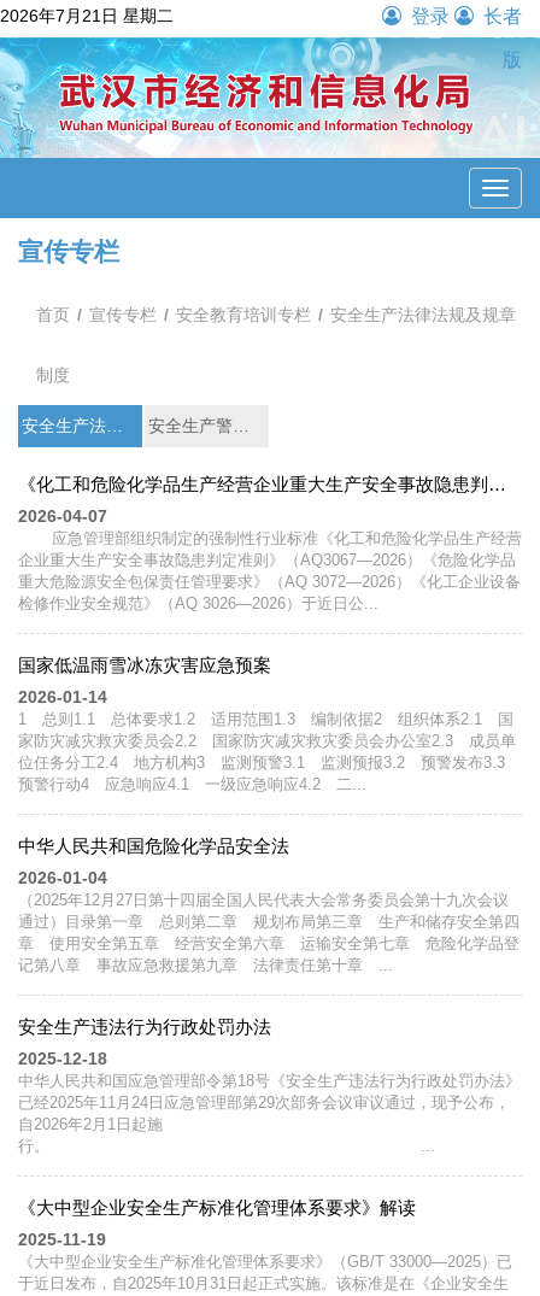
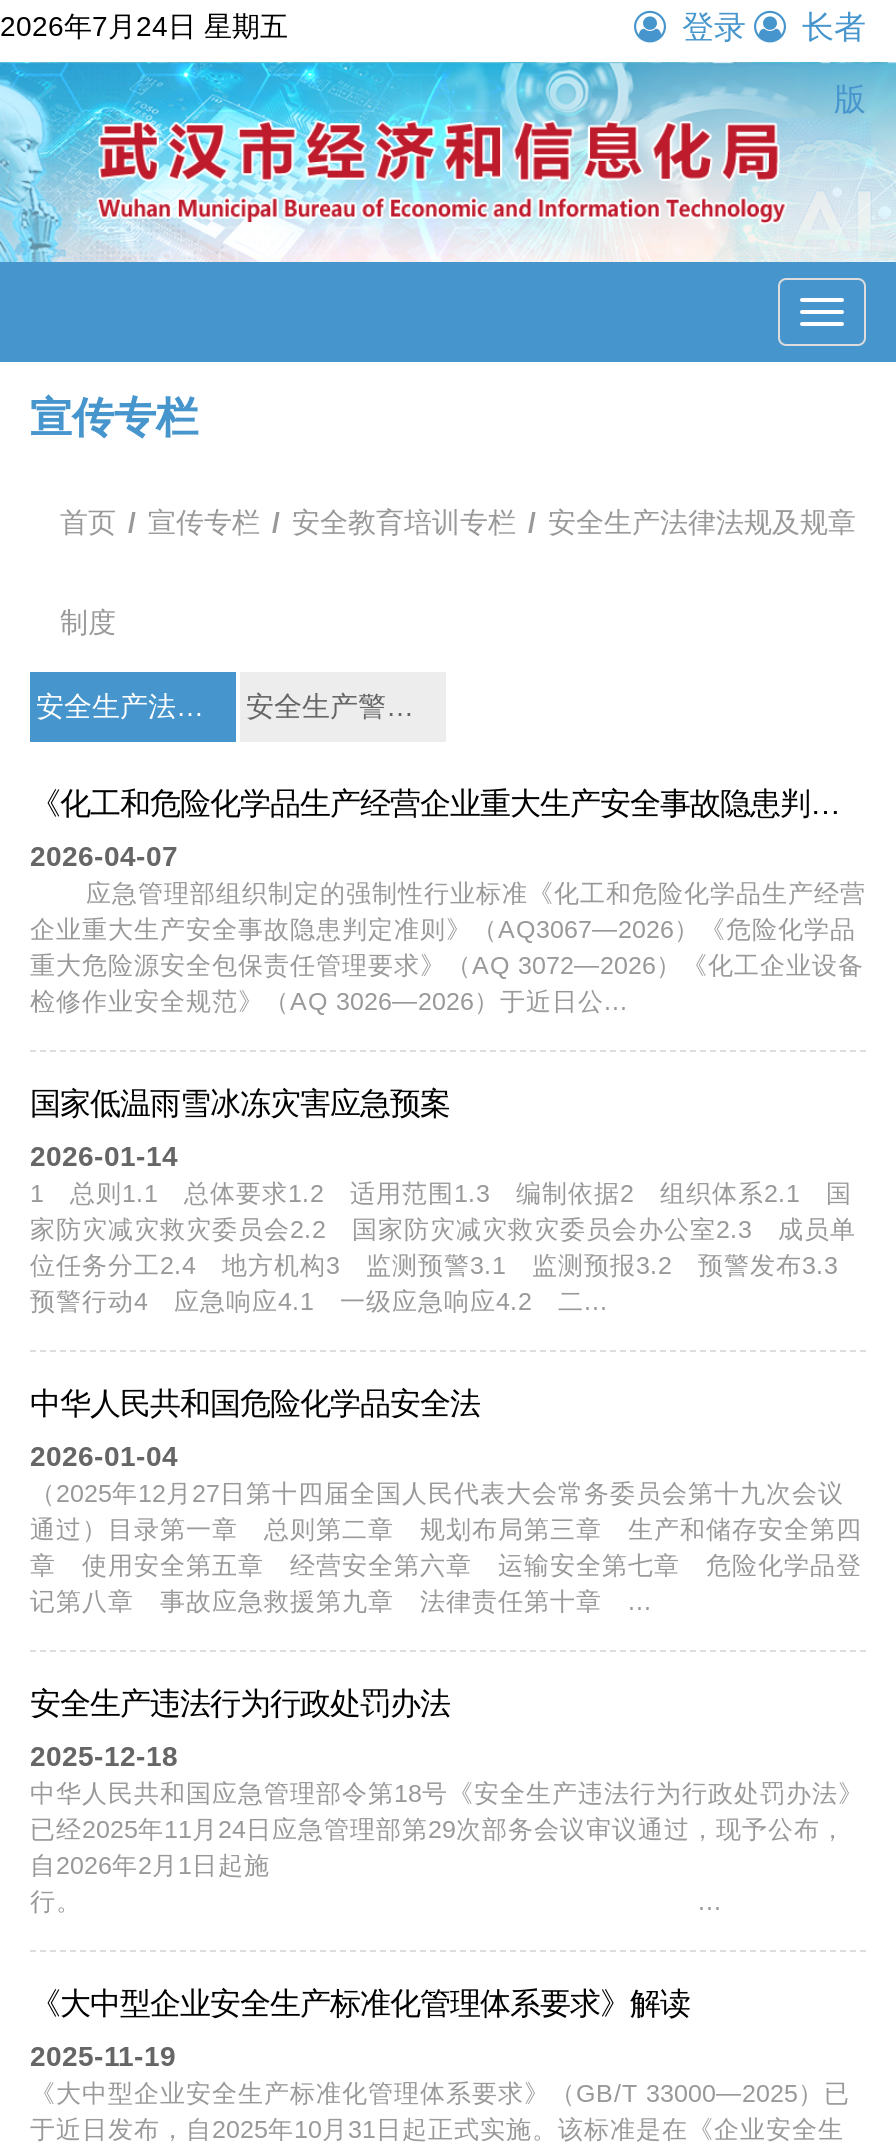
[0,6,174,25] 2026年7月21日 星期二 -> [0,10,288,42] 2026年7月24日 星期五

